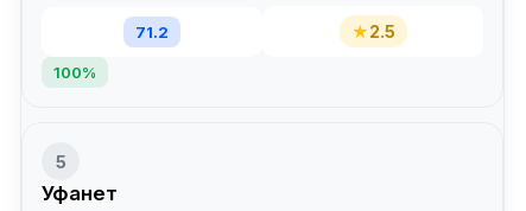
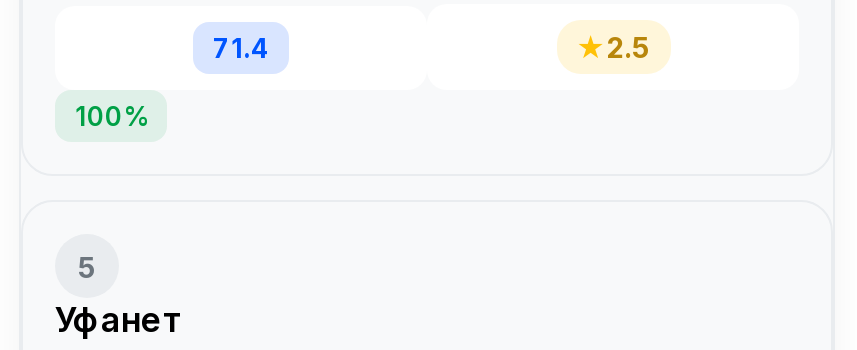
[135,22,169,41] 71.2 -> [213,31,269,63] 71.4

